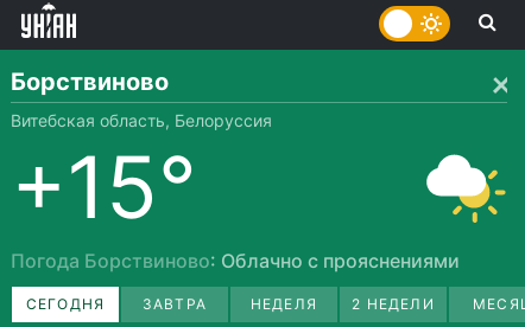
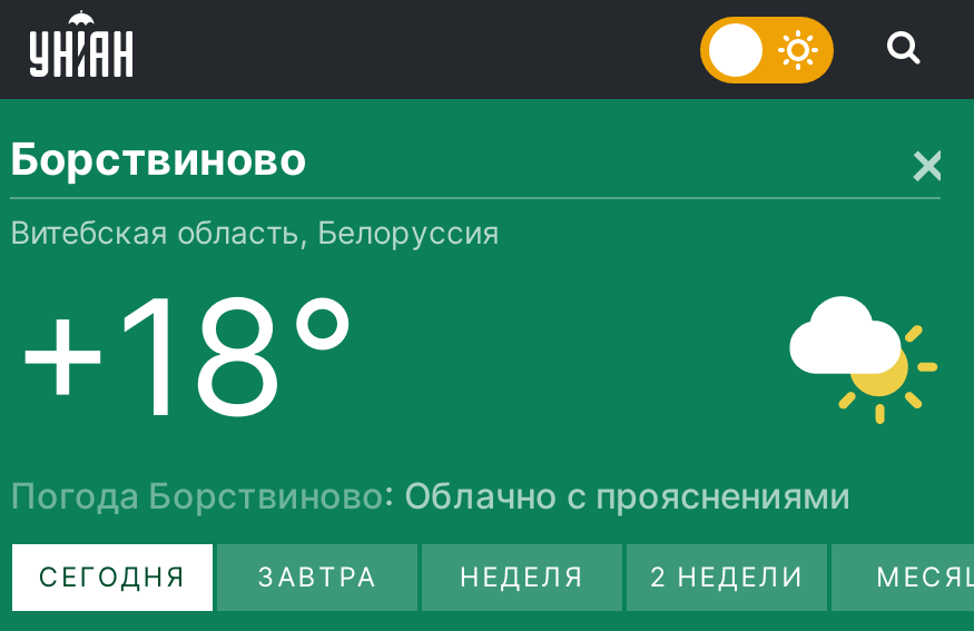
[11,135,197,238] +15° -> [10,259,360,453] +18°

